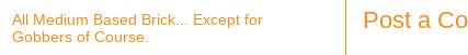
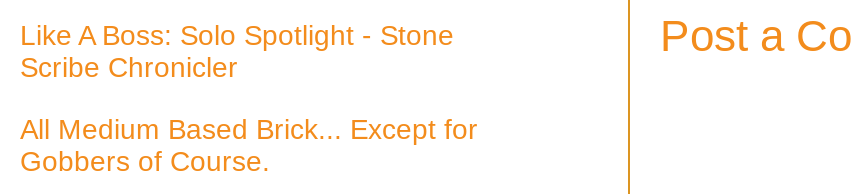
none -> [20,19,454,83] Like A Boss: Solo Spotlight - Stone | Scribe Chronicler

